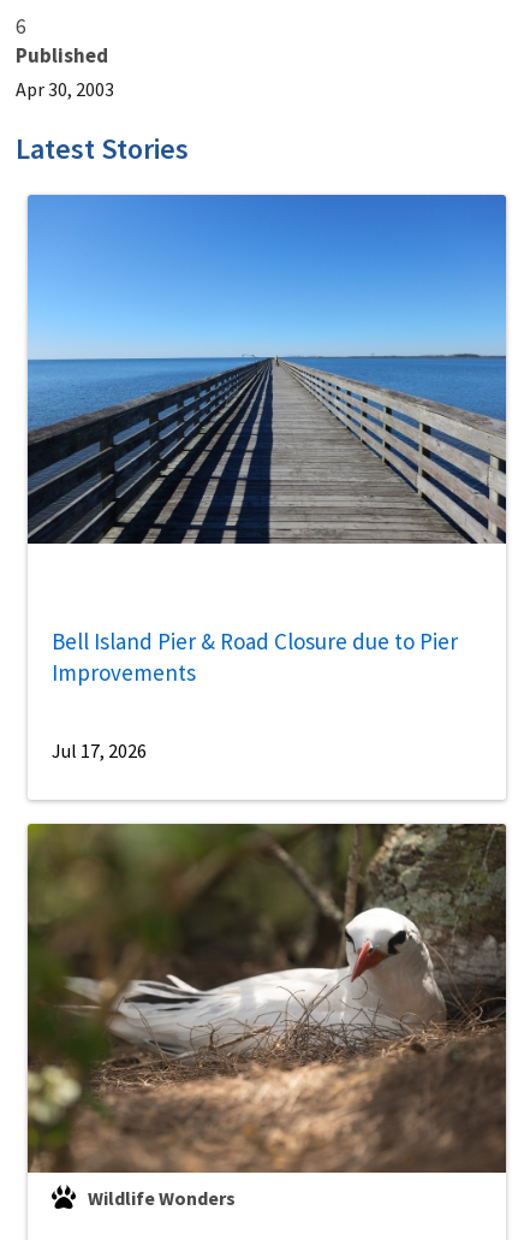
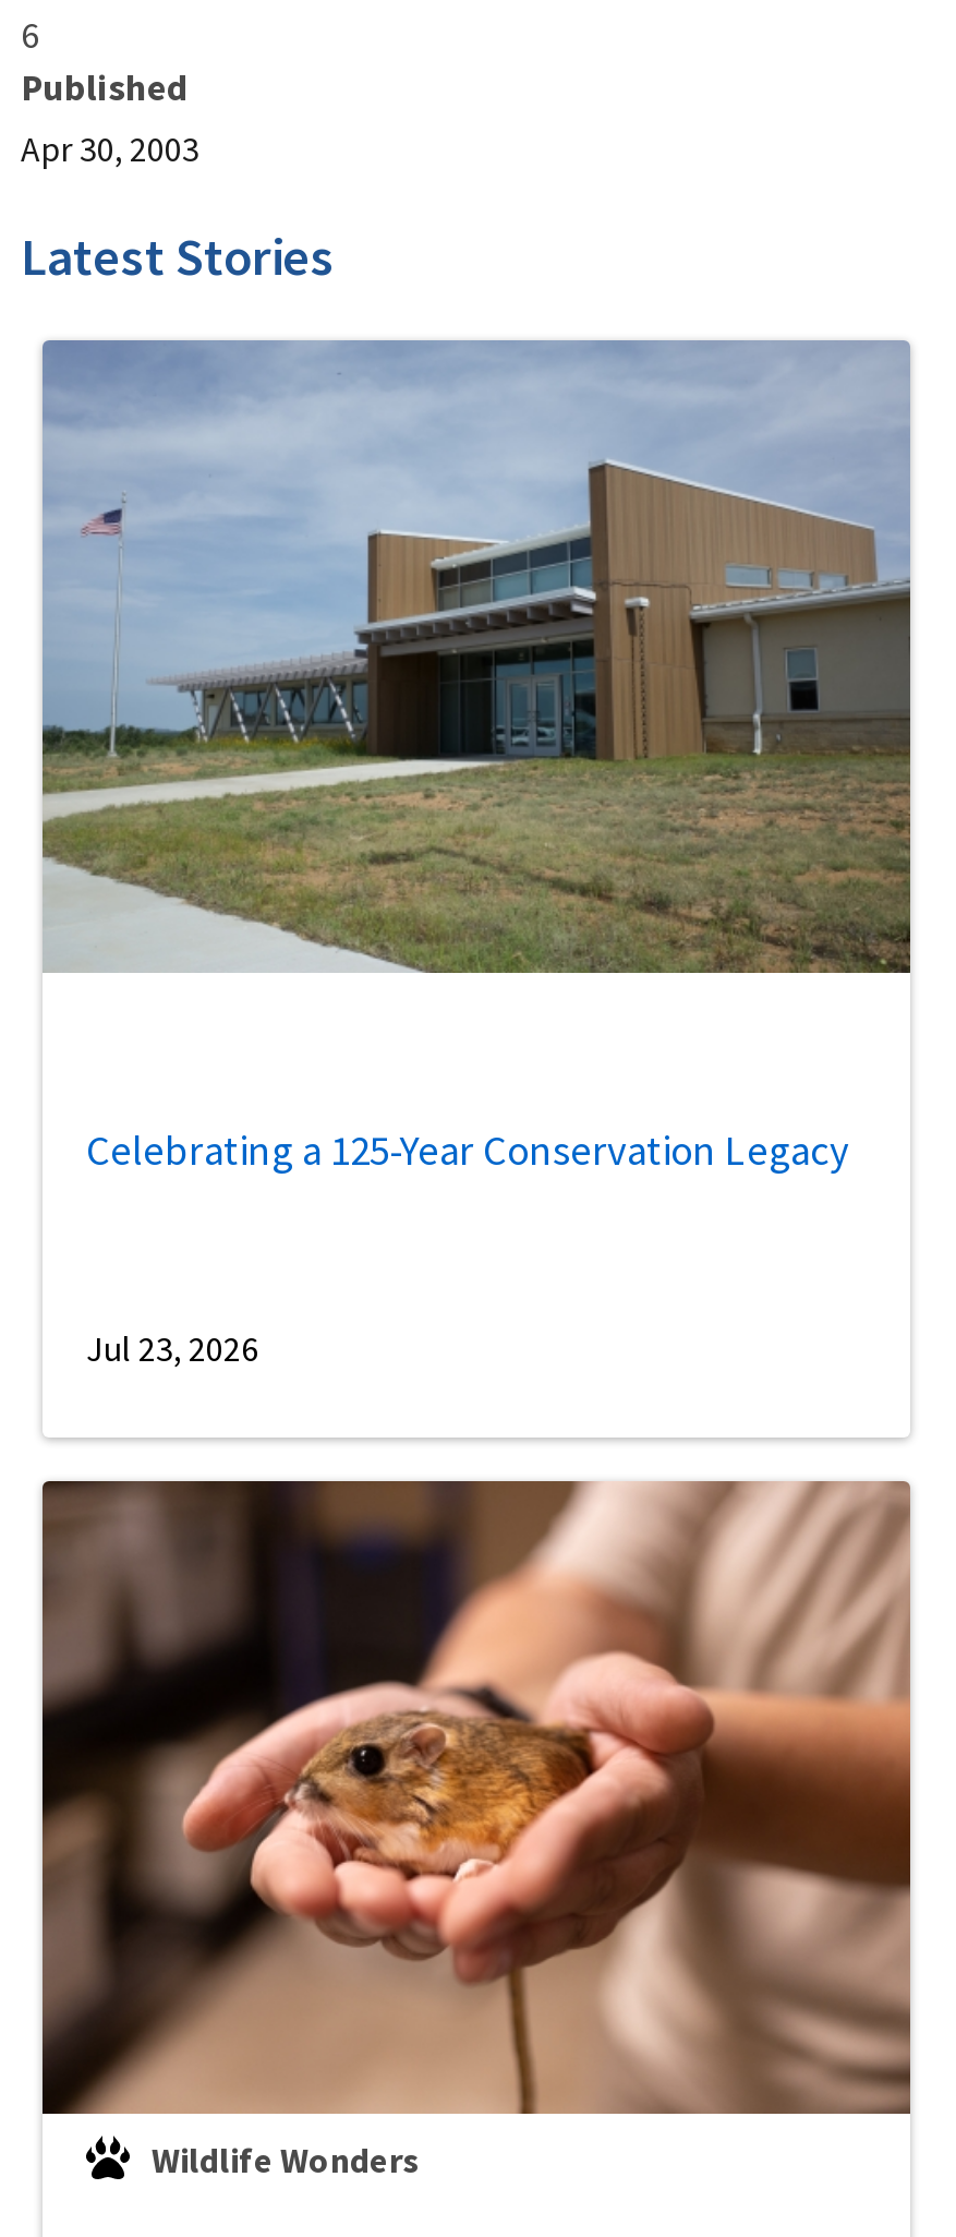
[26,195,507,545] [image] -> [40,340,912,975] [image]
[52,627,458,687] Bell Island Pier & Road Closure due to Pier | Improvements -> [86,1124,851,1177] Celebrating a 125-Year Conservation Legacy
[52,739,147,763] Jul 17, 2026 -> [86,1327,258,1370] Jul 23, 2026
[28,823,507,1174] [image] -> [43,1479,912,2116] [image]

